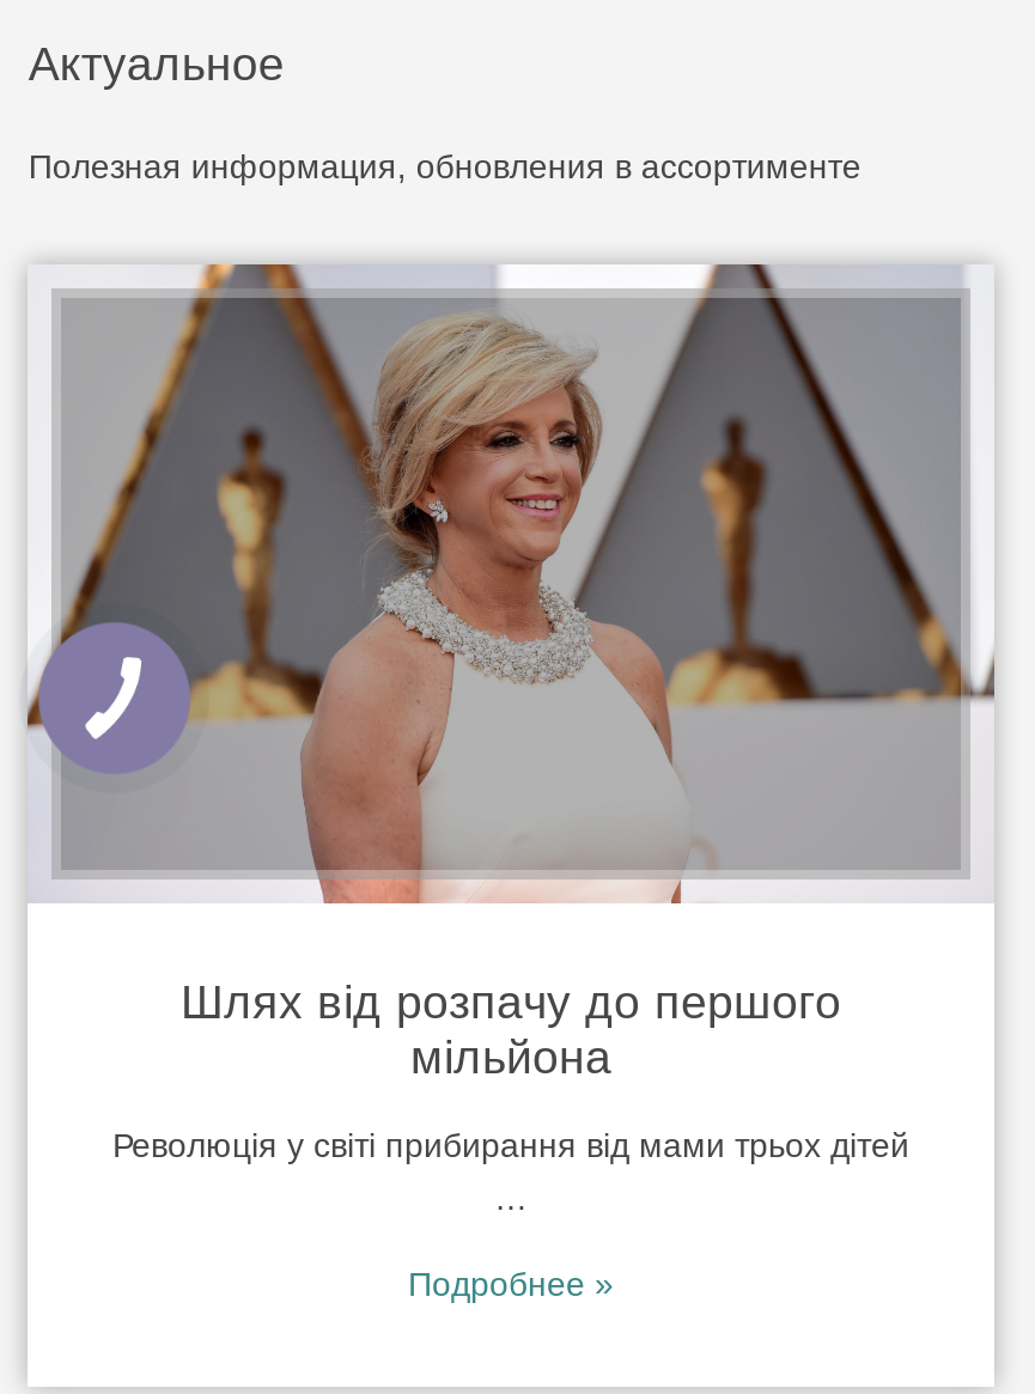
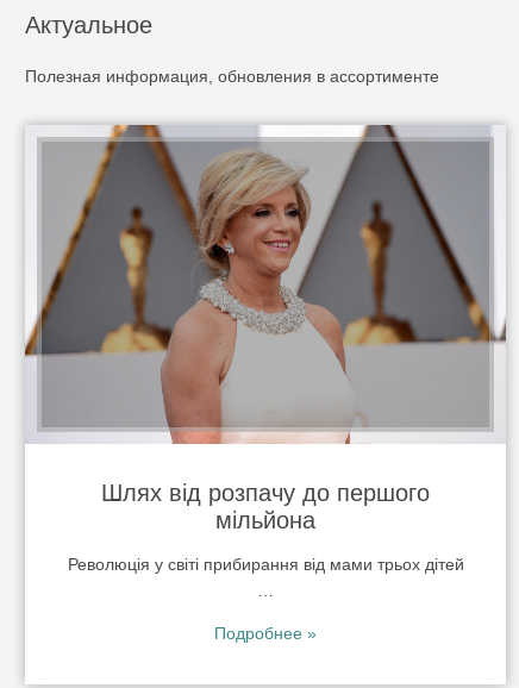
[37,621,190,772] [image] -> [30,305,105,377] [image]

